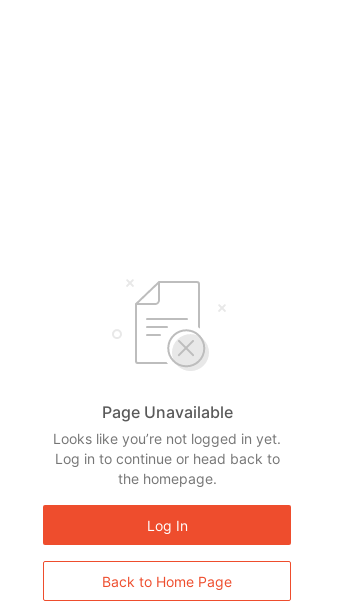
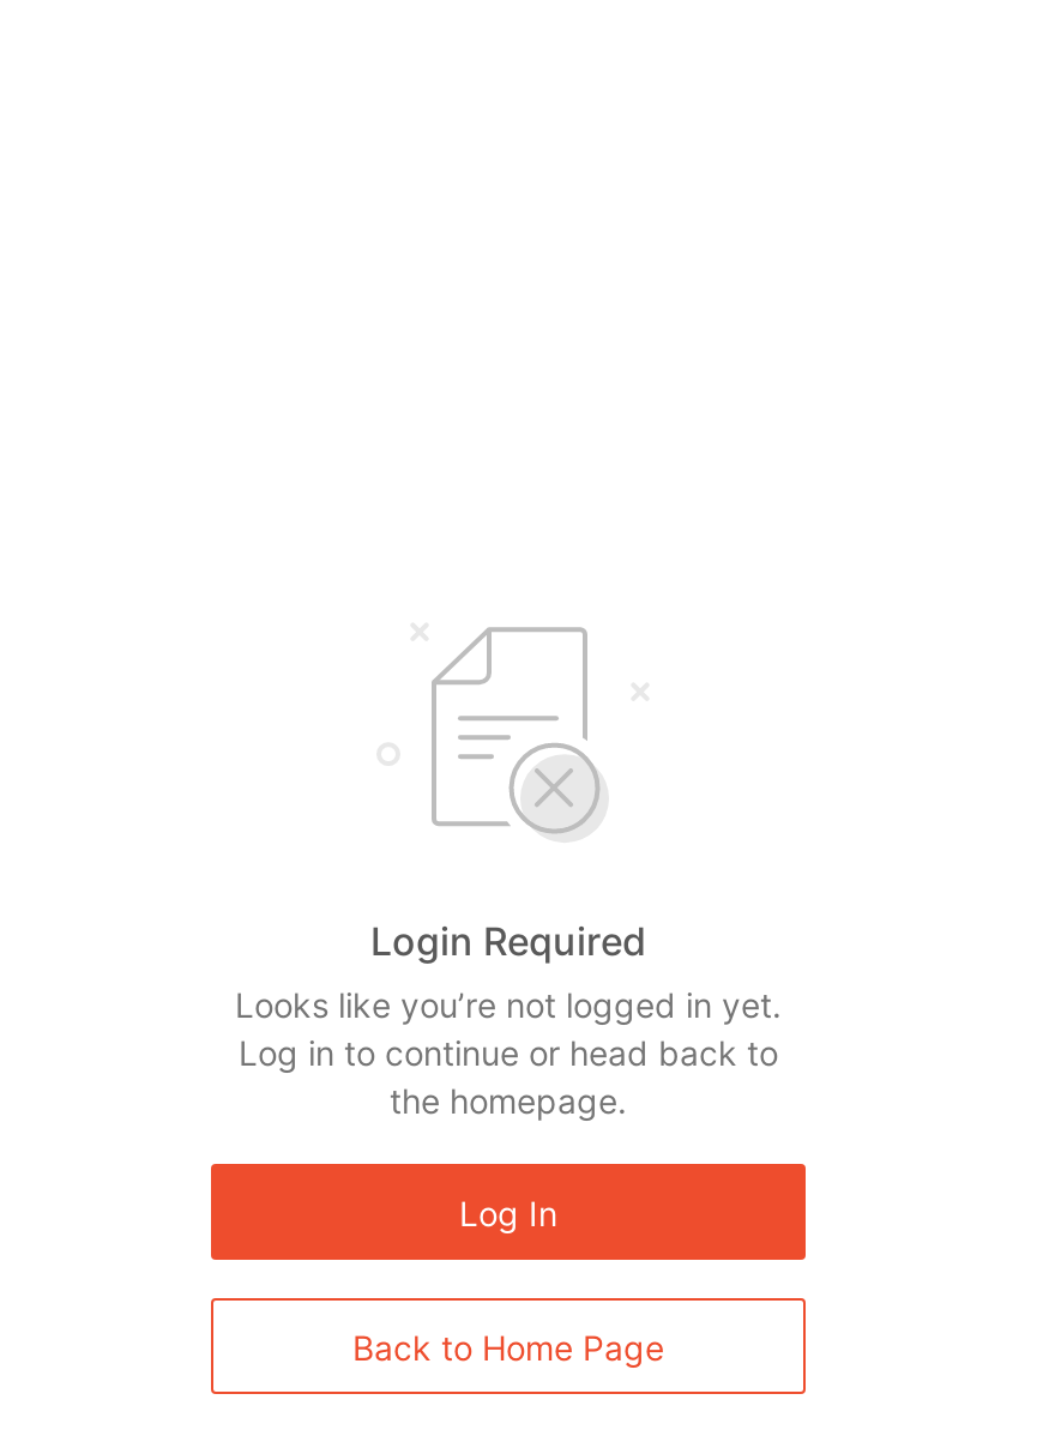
[101,402,232,422] Page Unavailable -> [370,917,646,965] Login Required

